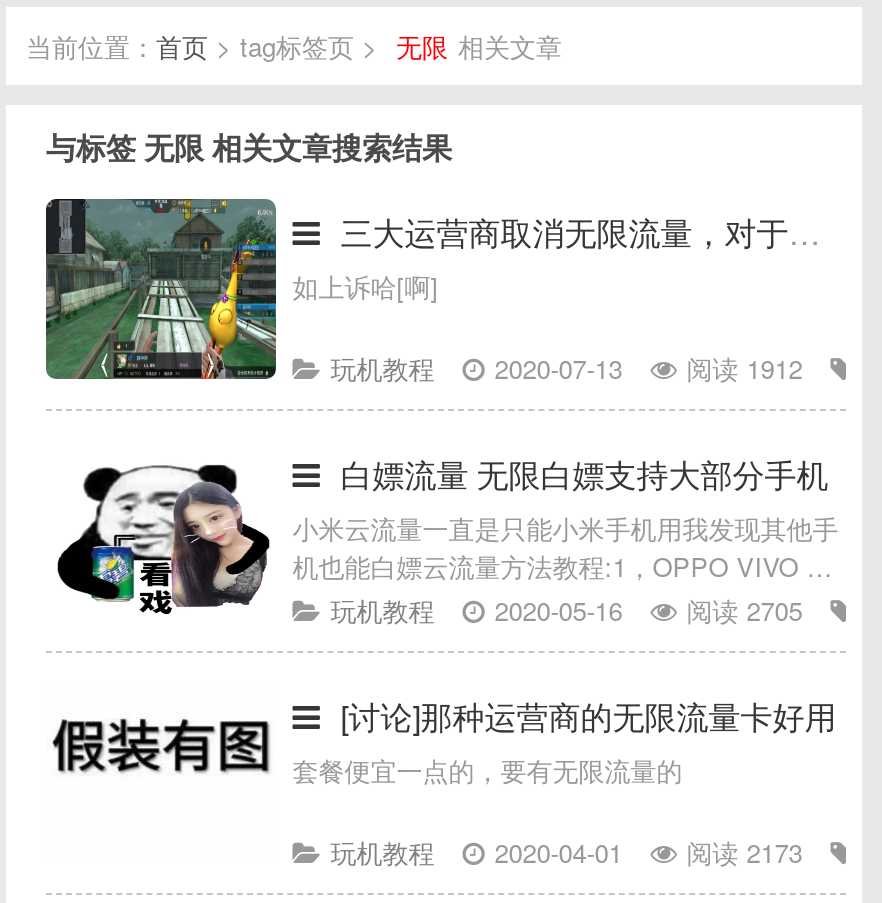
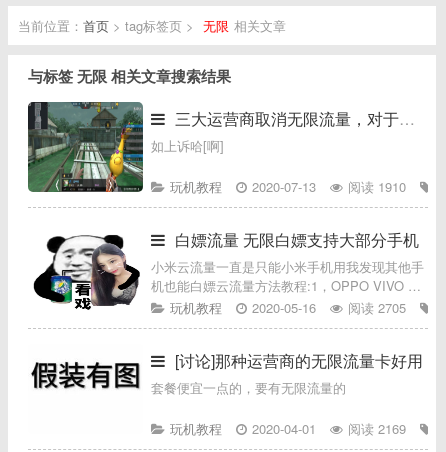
[687,349,803,387] 阅读 1912 -> [348,177,406,196] 阅读 1910
[687,833,803,871] 阅读 2173 -> [348,419,406,438] 阅读 2169

